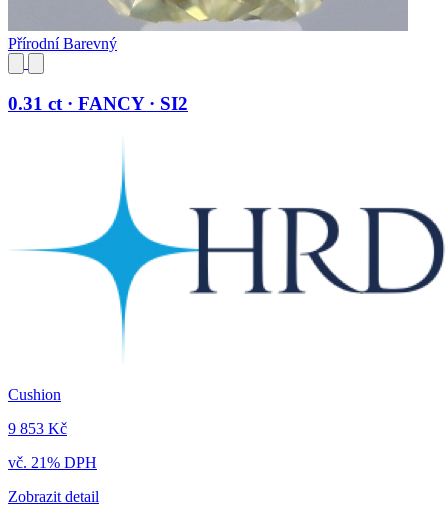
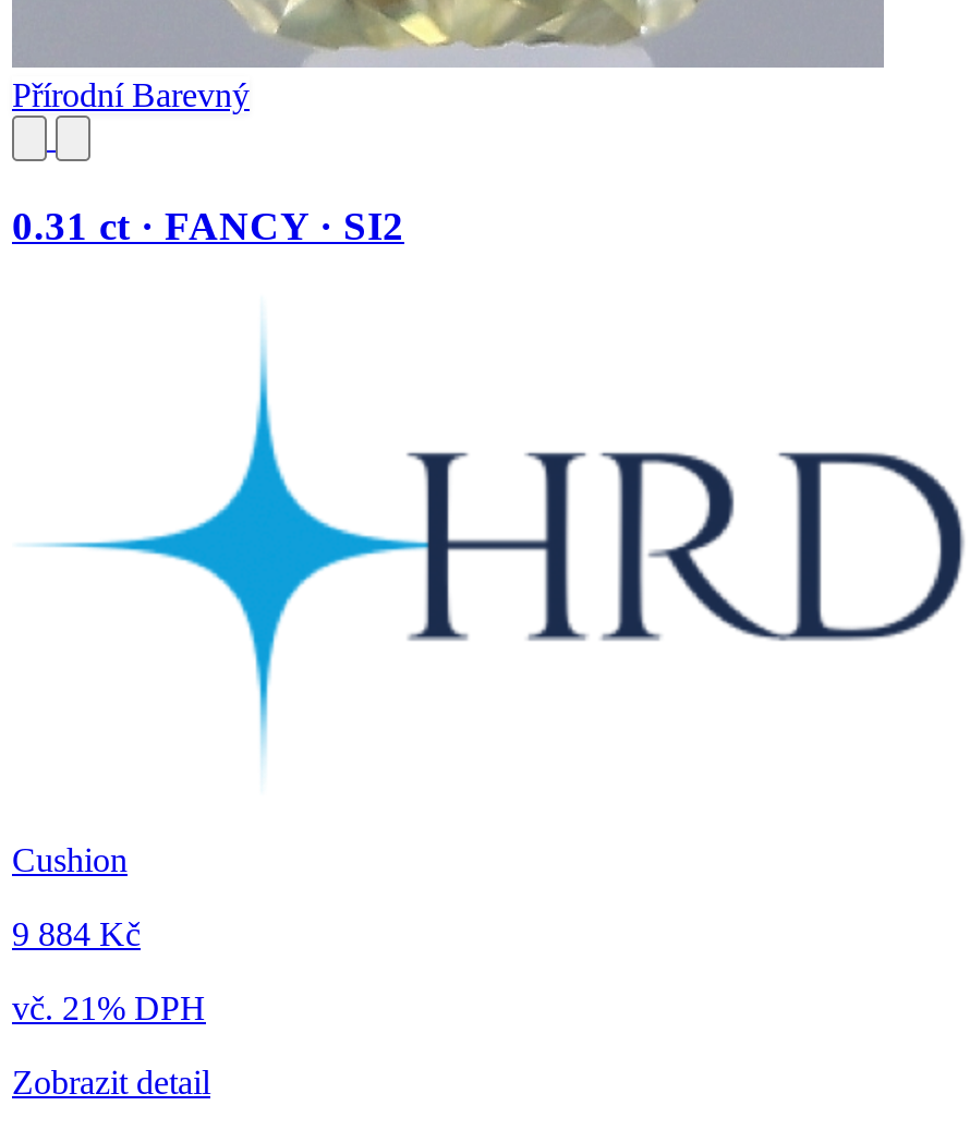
[8,419,67,436] 9 853 Kč -> [12,914,141,951] 9 884 Kč

